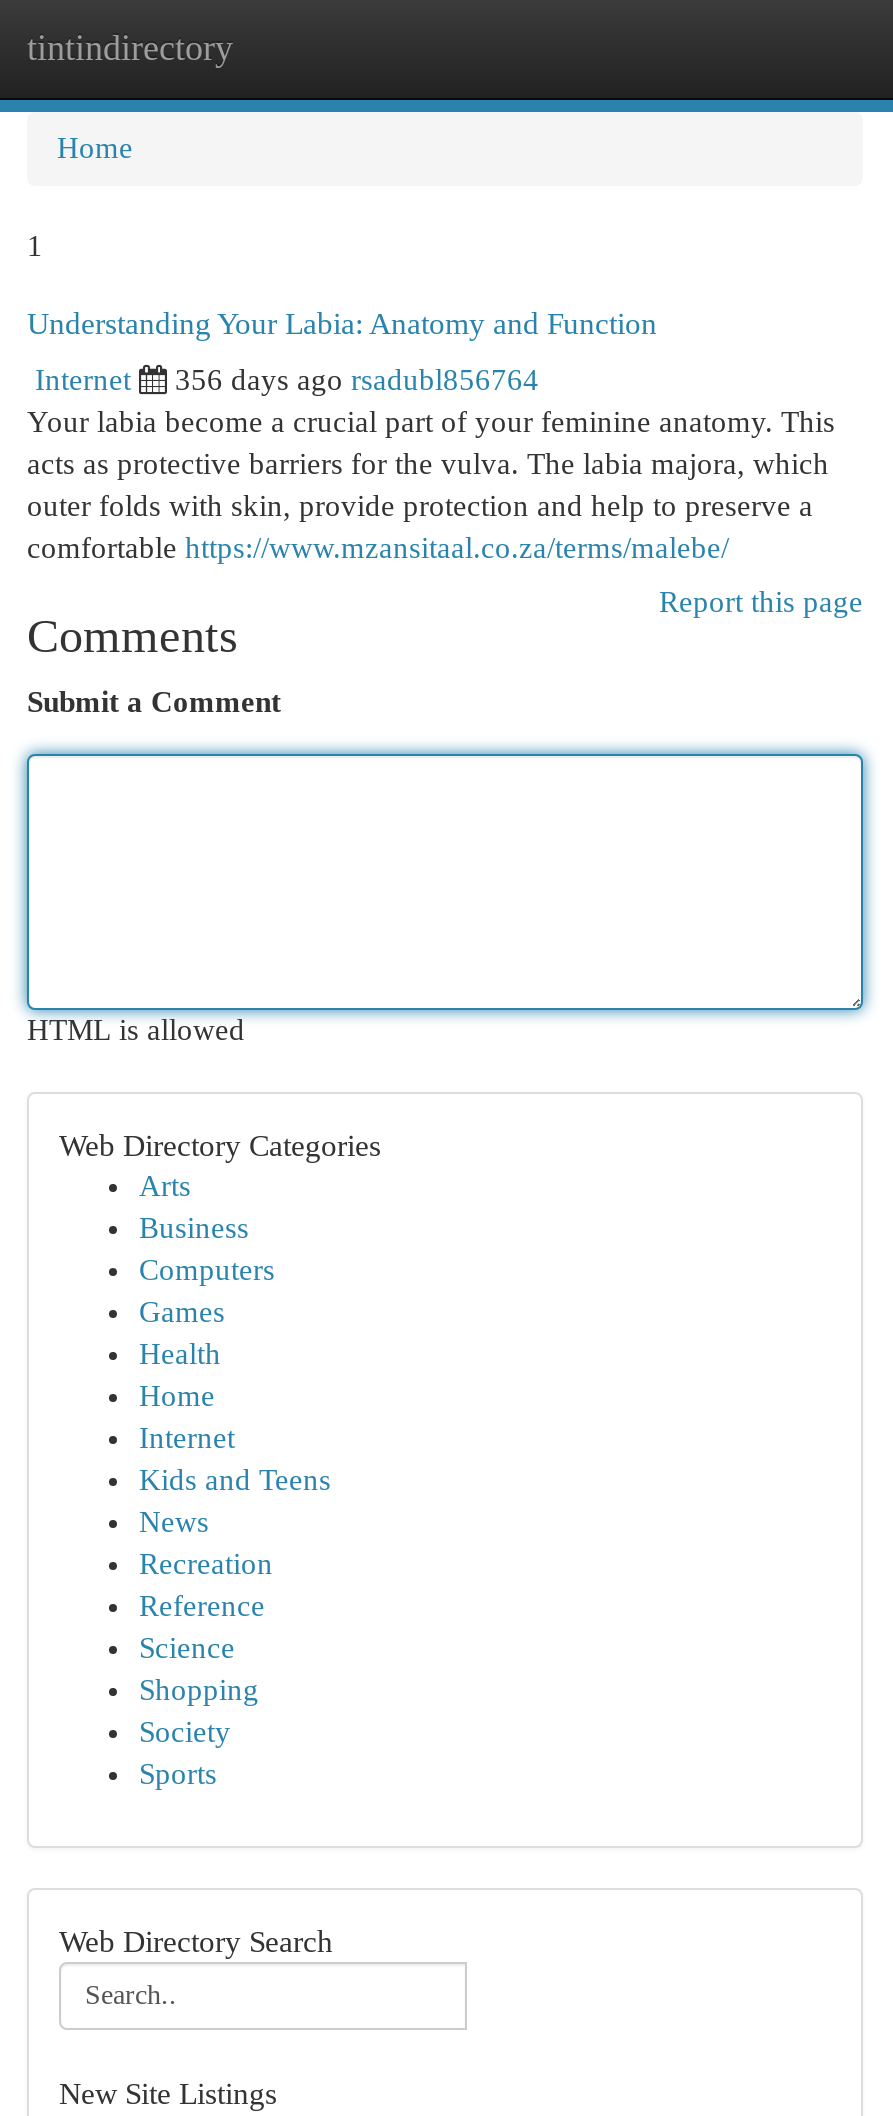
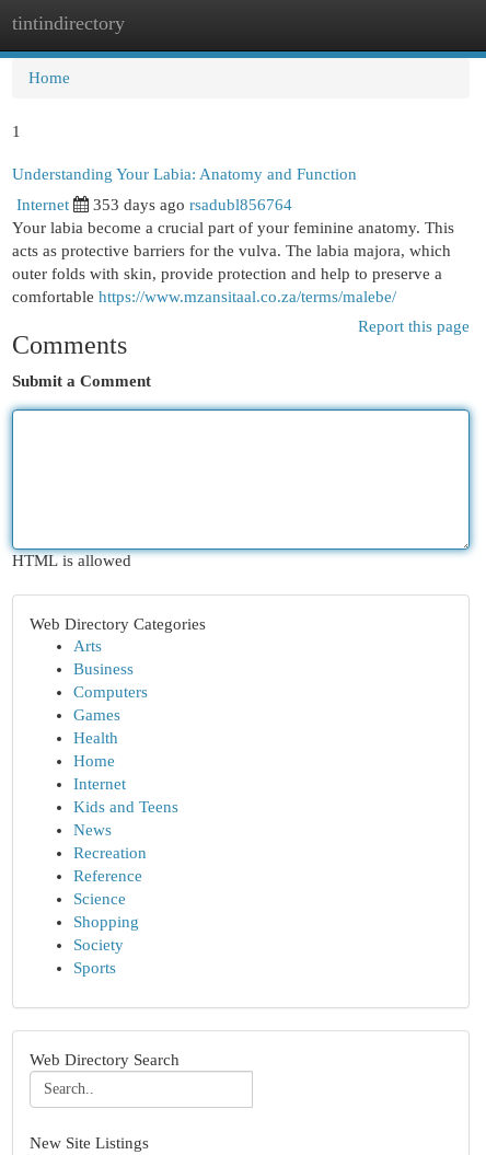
[175,364,539,396] 356 days ago rsadubl856764 -> [93,196,292,213] 353 days ago rsadubl856764

